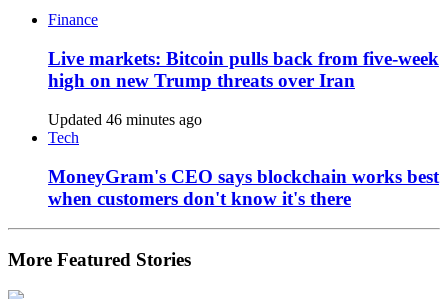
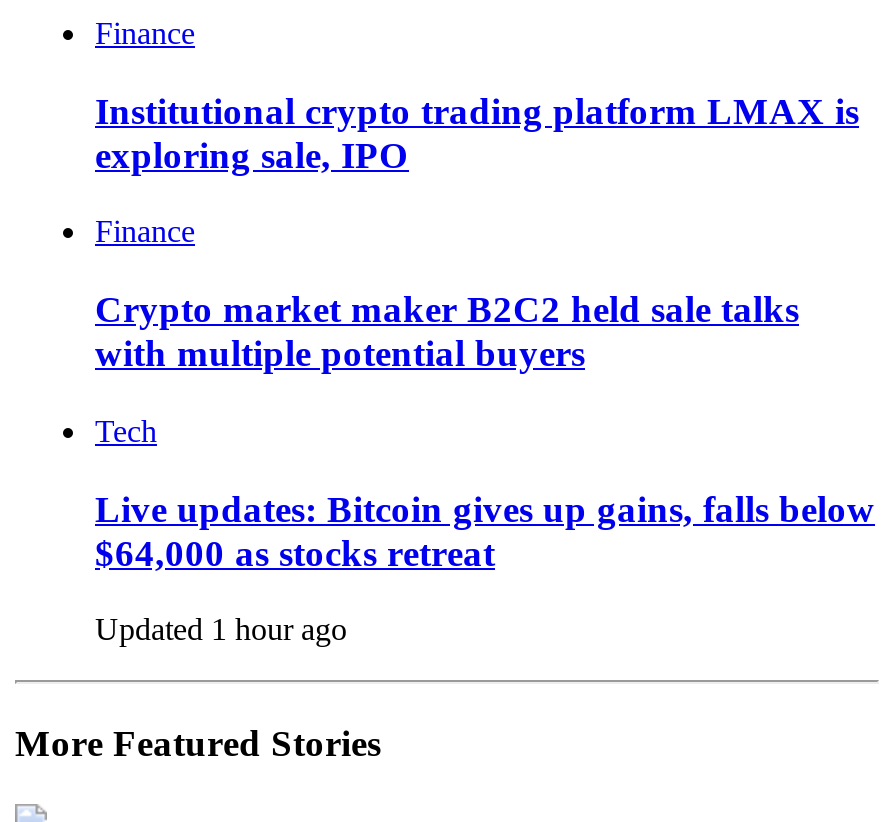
[48,48,439,128] Live markets: Bitcoin pulls back from five-week | high on new Trump threats over Iran | Updated 46 minutes ago -> [95,89,859,374] Institutional crypto trading platform LMAX is | exploring sale, IPO | Finance | Crypto market maker B2C2 held sale talks | with multiple potential buyers
[48,165,439,208] MoneyGram's CEO says blockchain works best | when customers don't know it's there -> [95,487,875,646] Live updates: Bitcoin gives up gains, falls below | $64,000 as stocks retreat | Updated 1 hour ago

